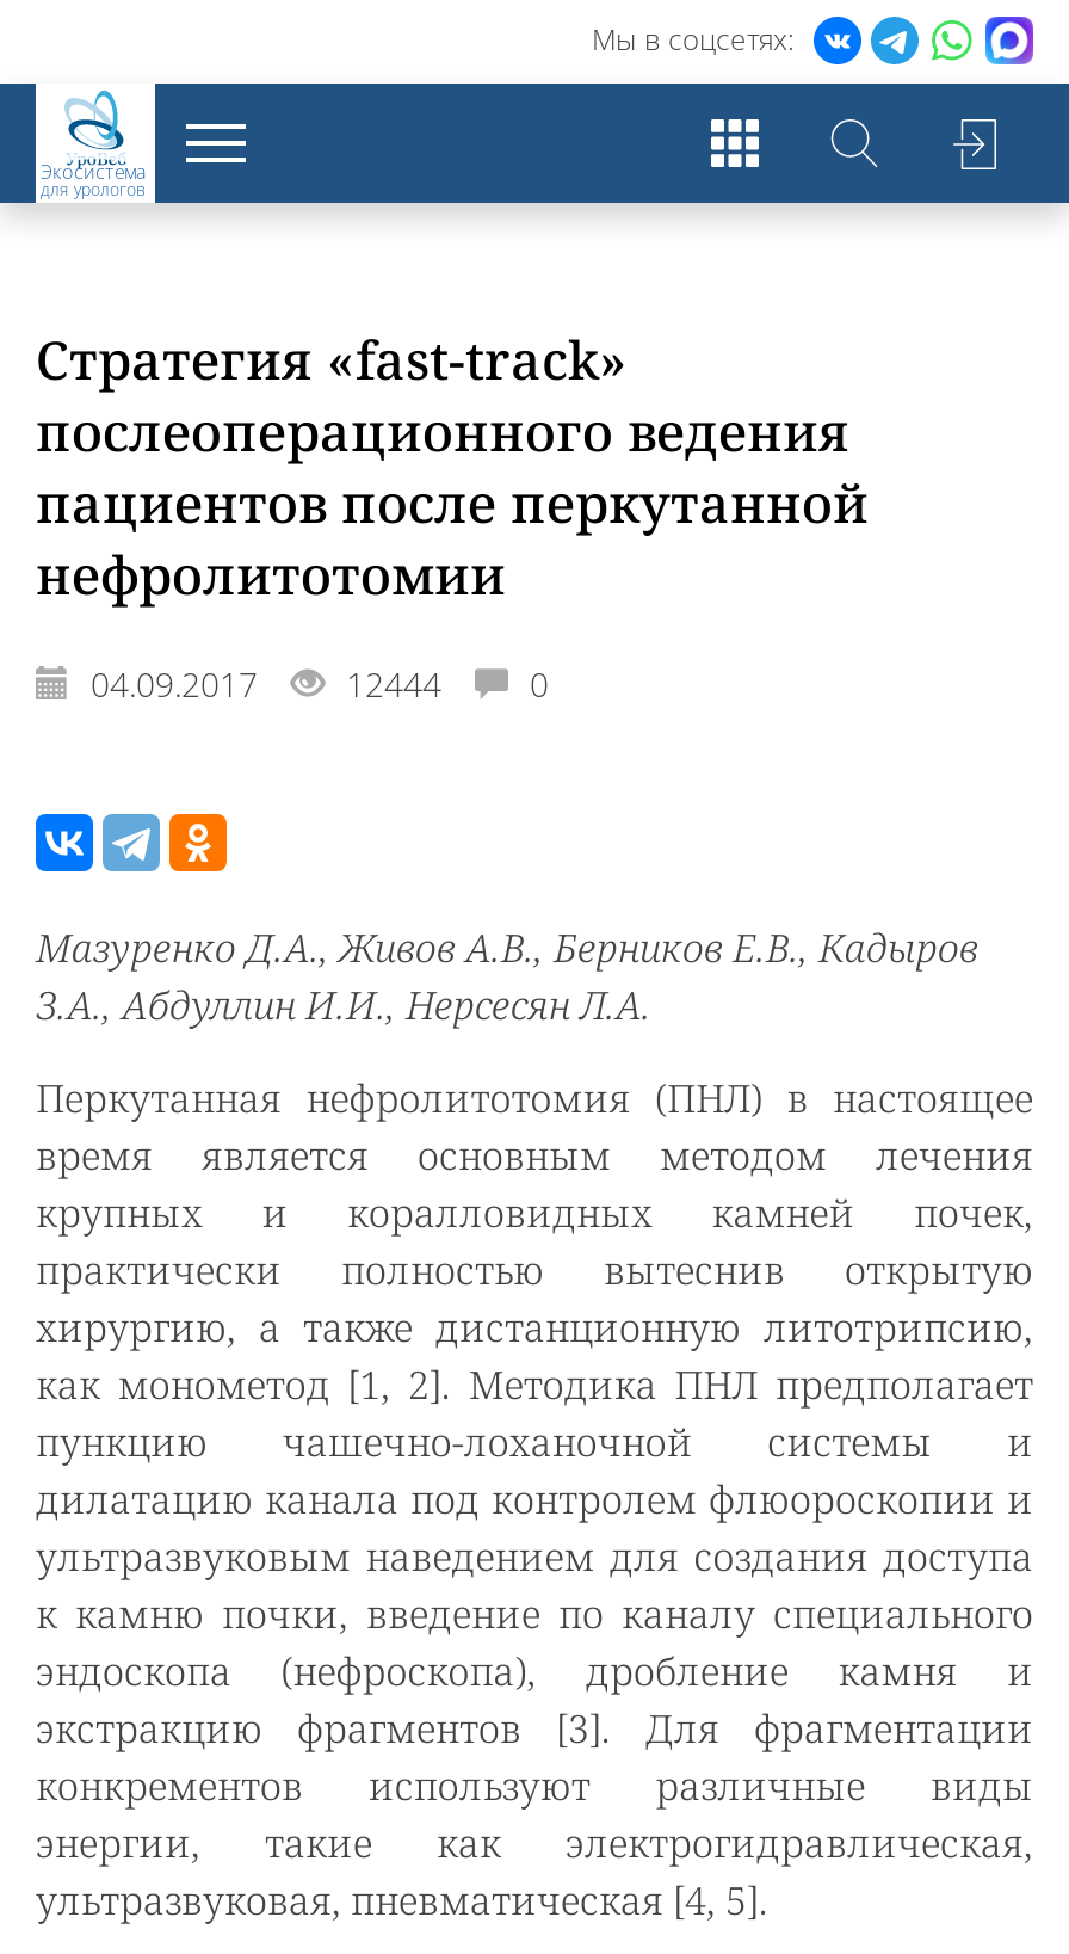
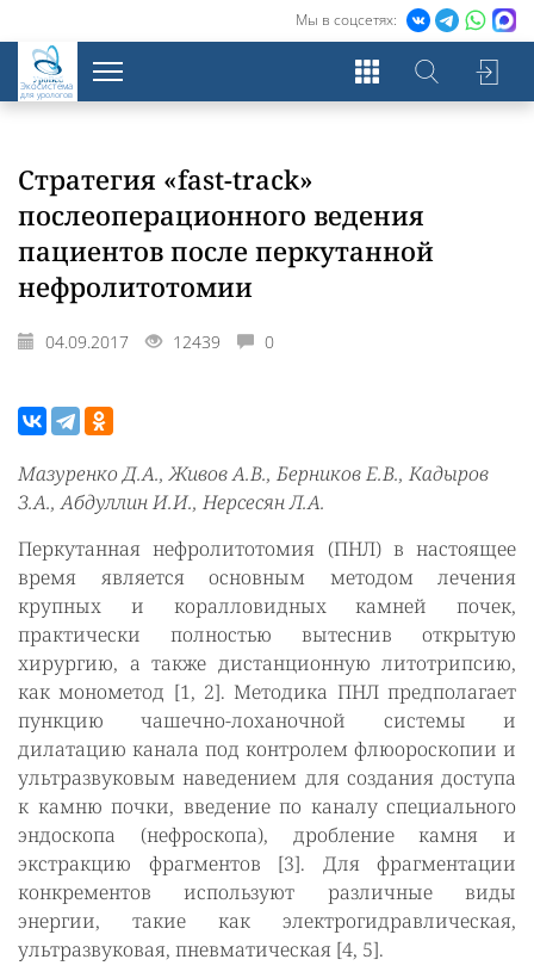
[81,661,549,707] 04.09.2017 12444 0 -> [41,330,274,353] 04.09.2017 12439 0

